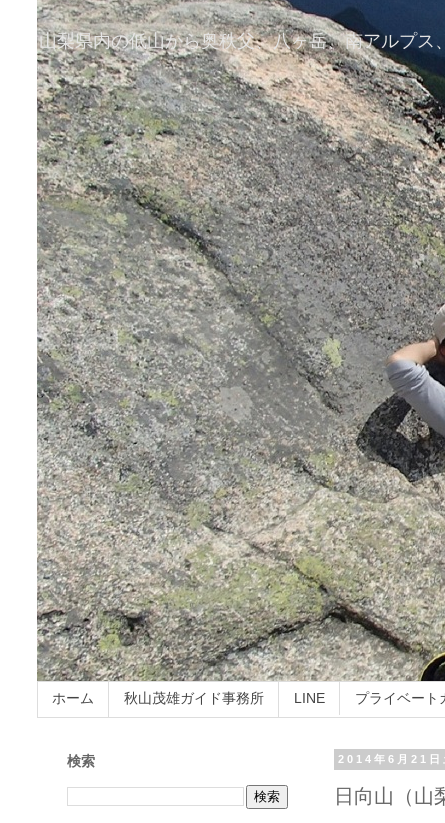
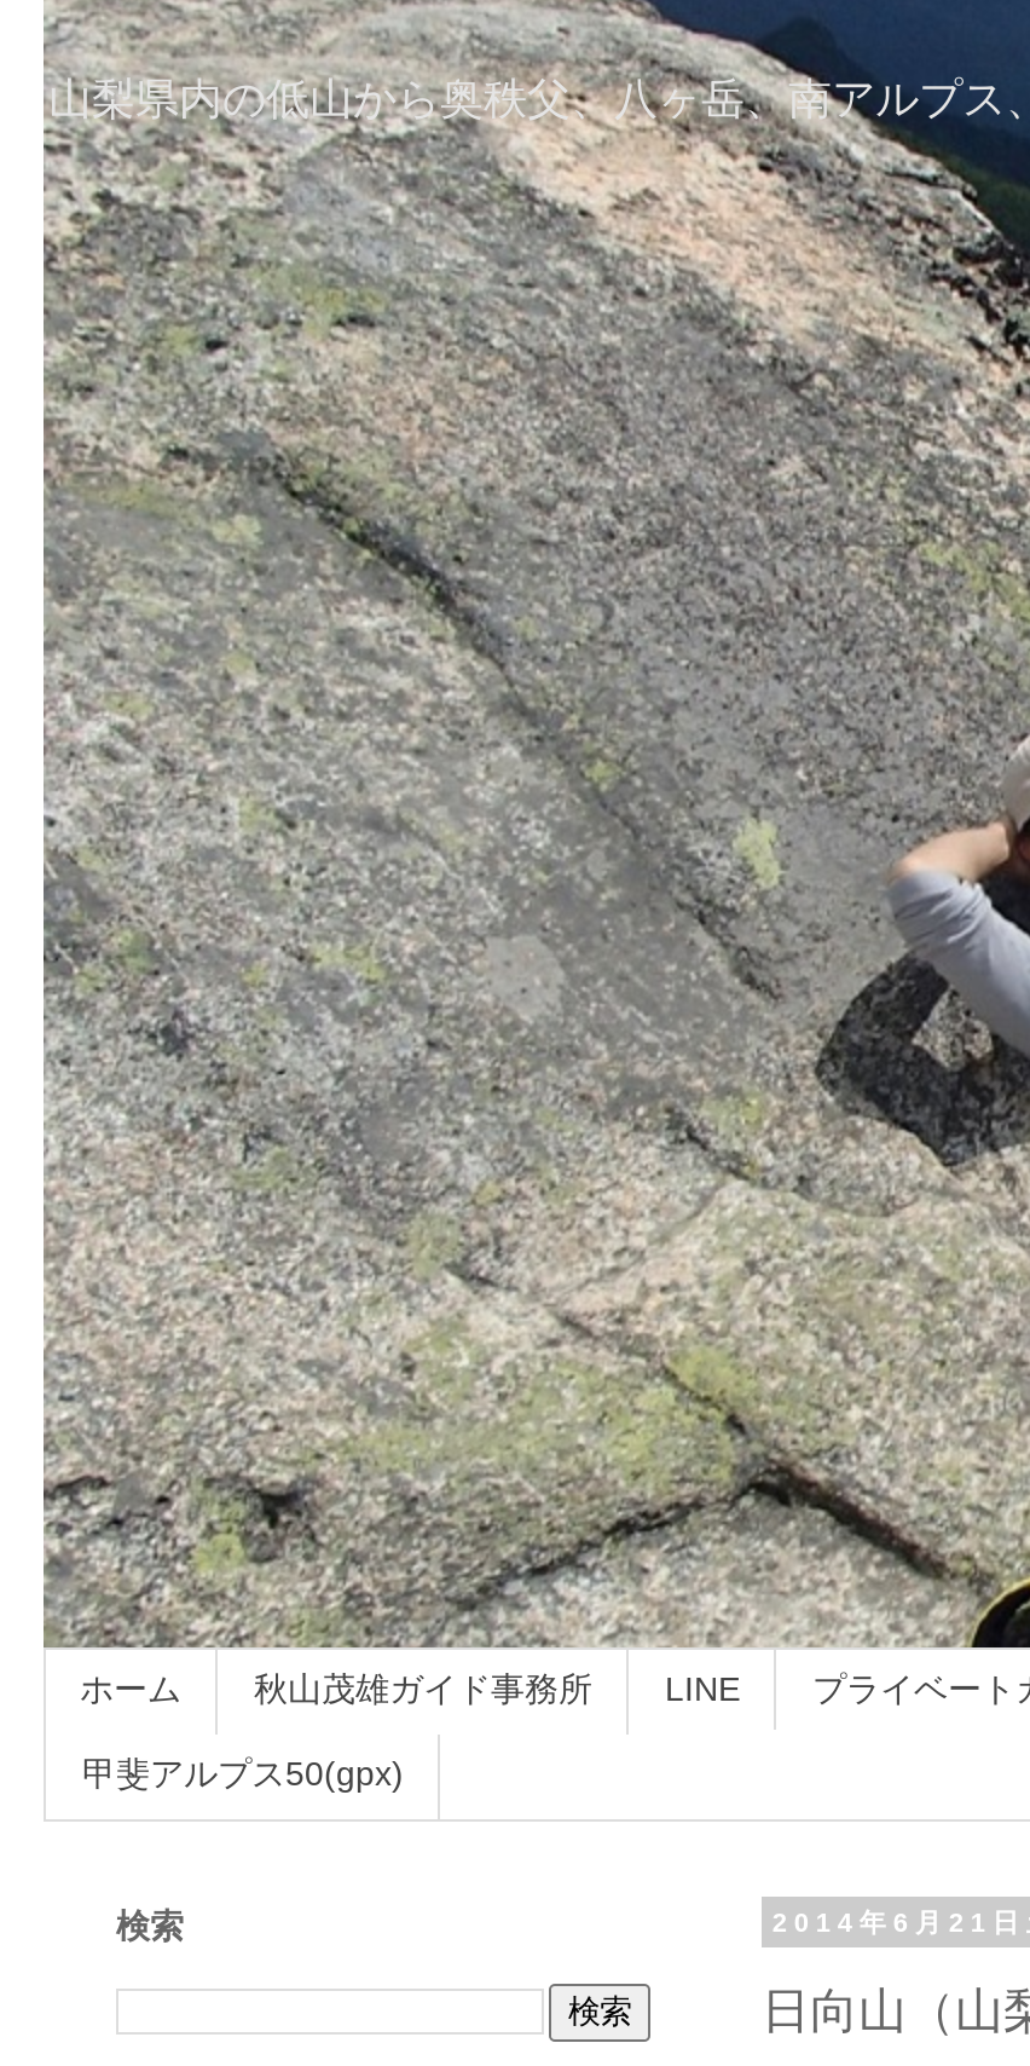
none -> [82,1754,404,1793] 甲斐アルプス50(gpx)

